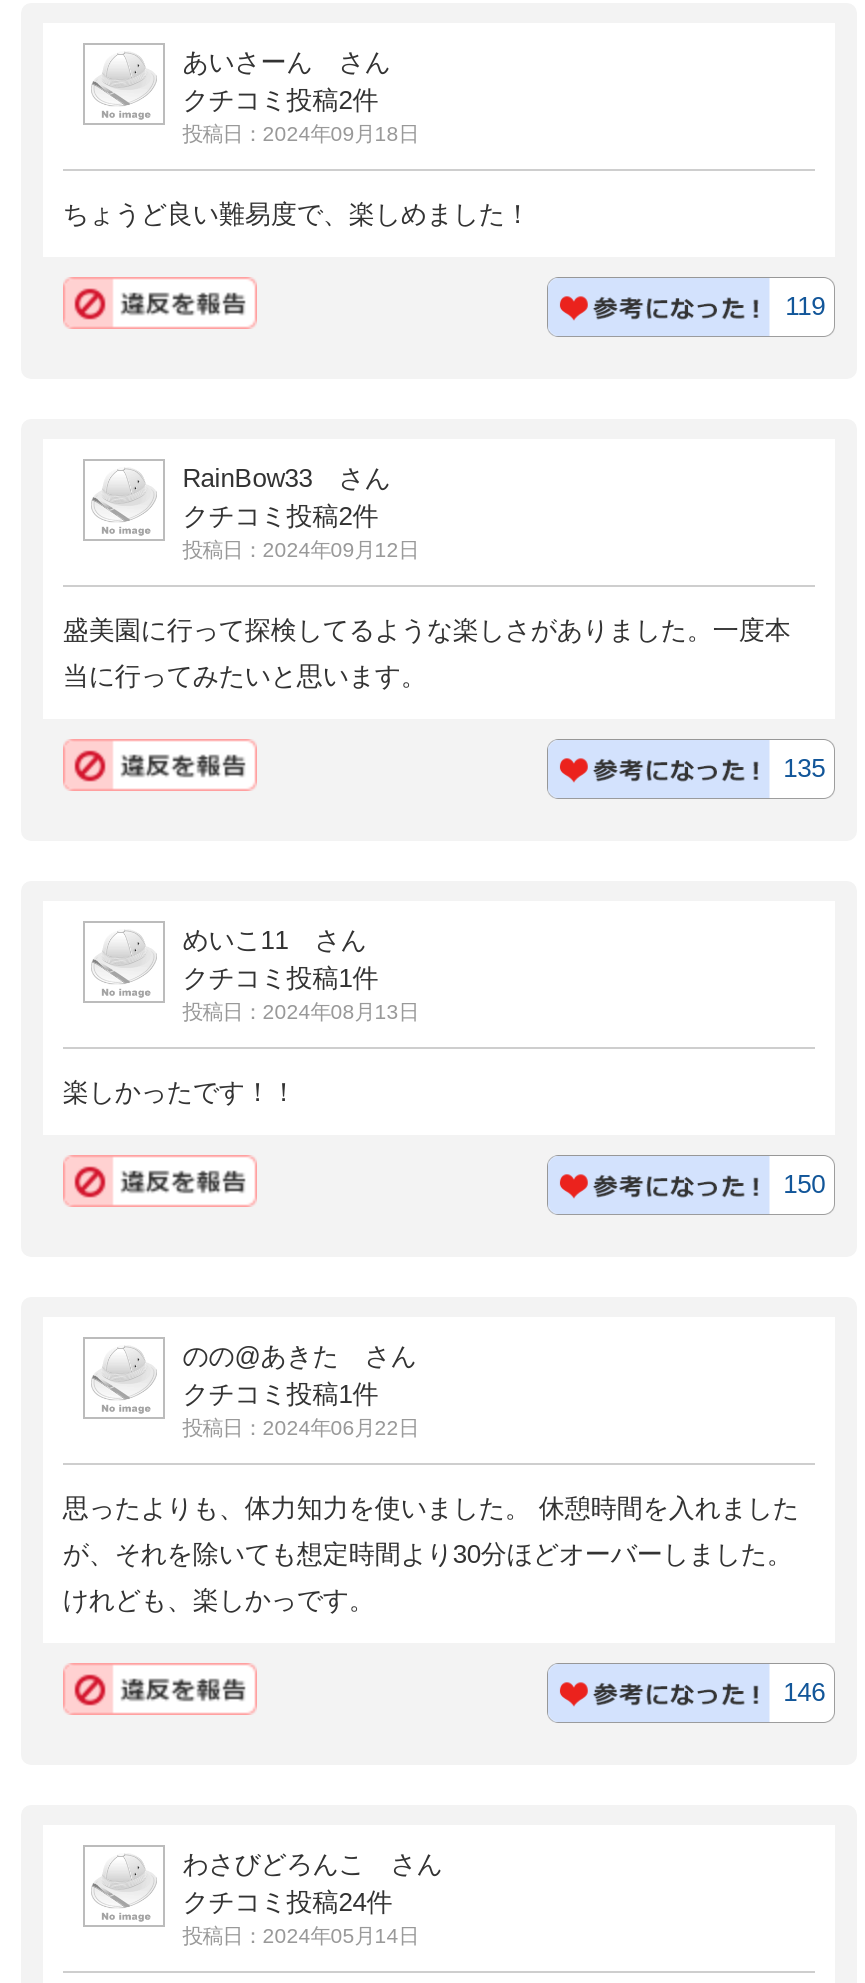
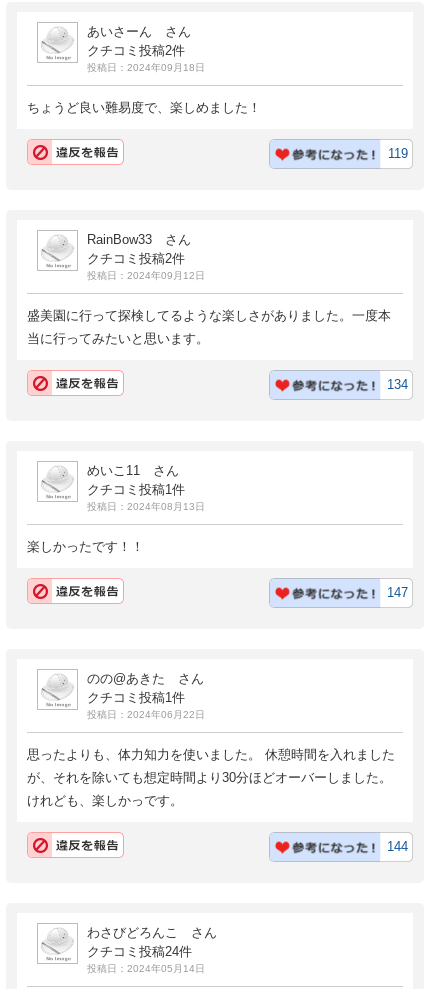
[783,753,825,783] 135 -> [387,377,408,392] 134
[783,1169,825,1199] 150 -> [387,585,408,600] 147
[783,1677,825,1707] 146 -> [387,839,408,854] 144

